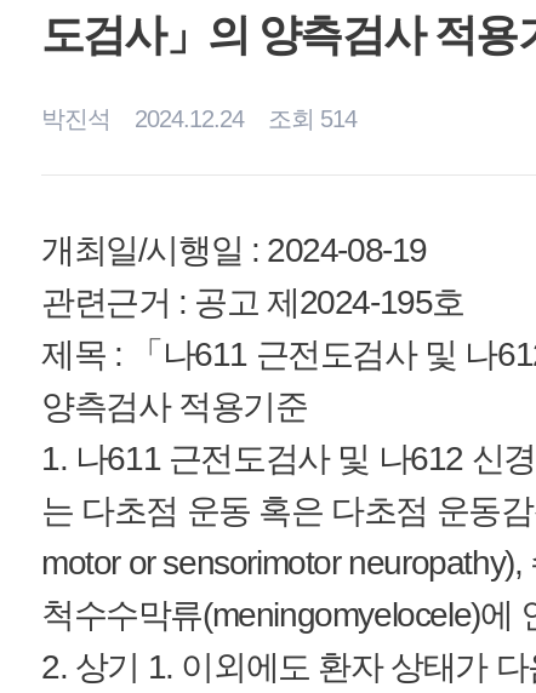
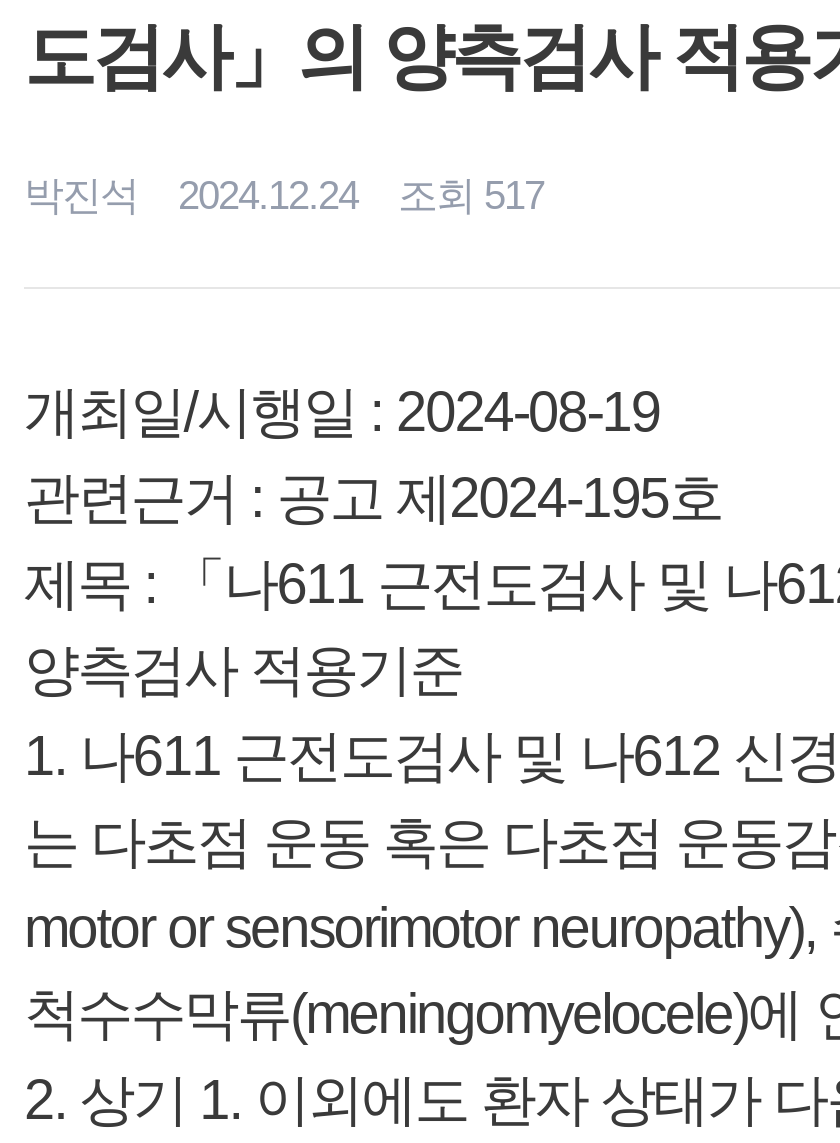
[41,105,357,132] 박진석 2024.12.24 조회 514 -> [24,173,544,217] 박진석 2024.12.24 조회 517

